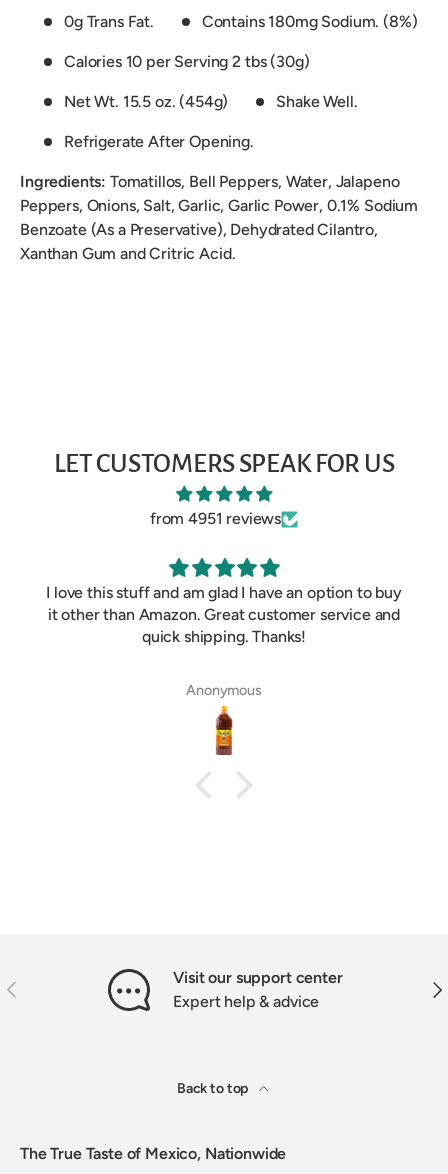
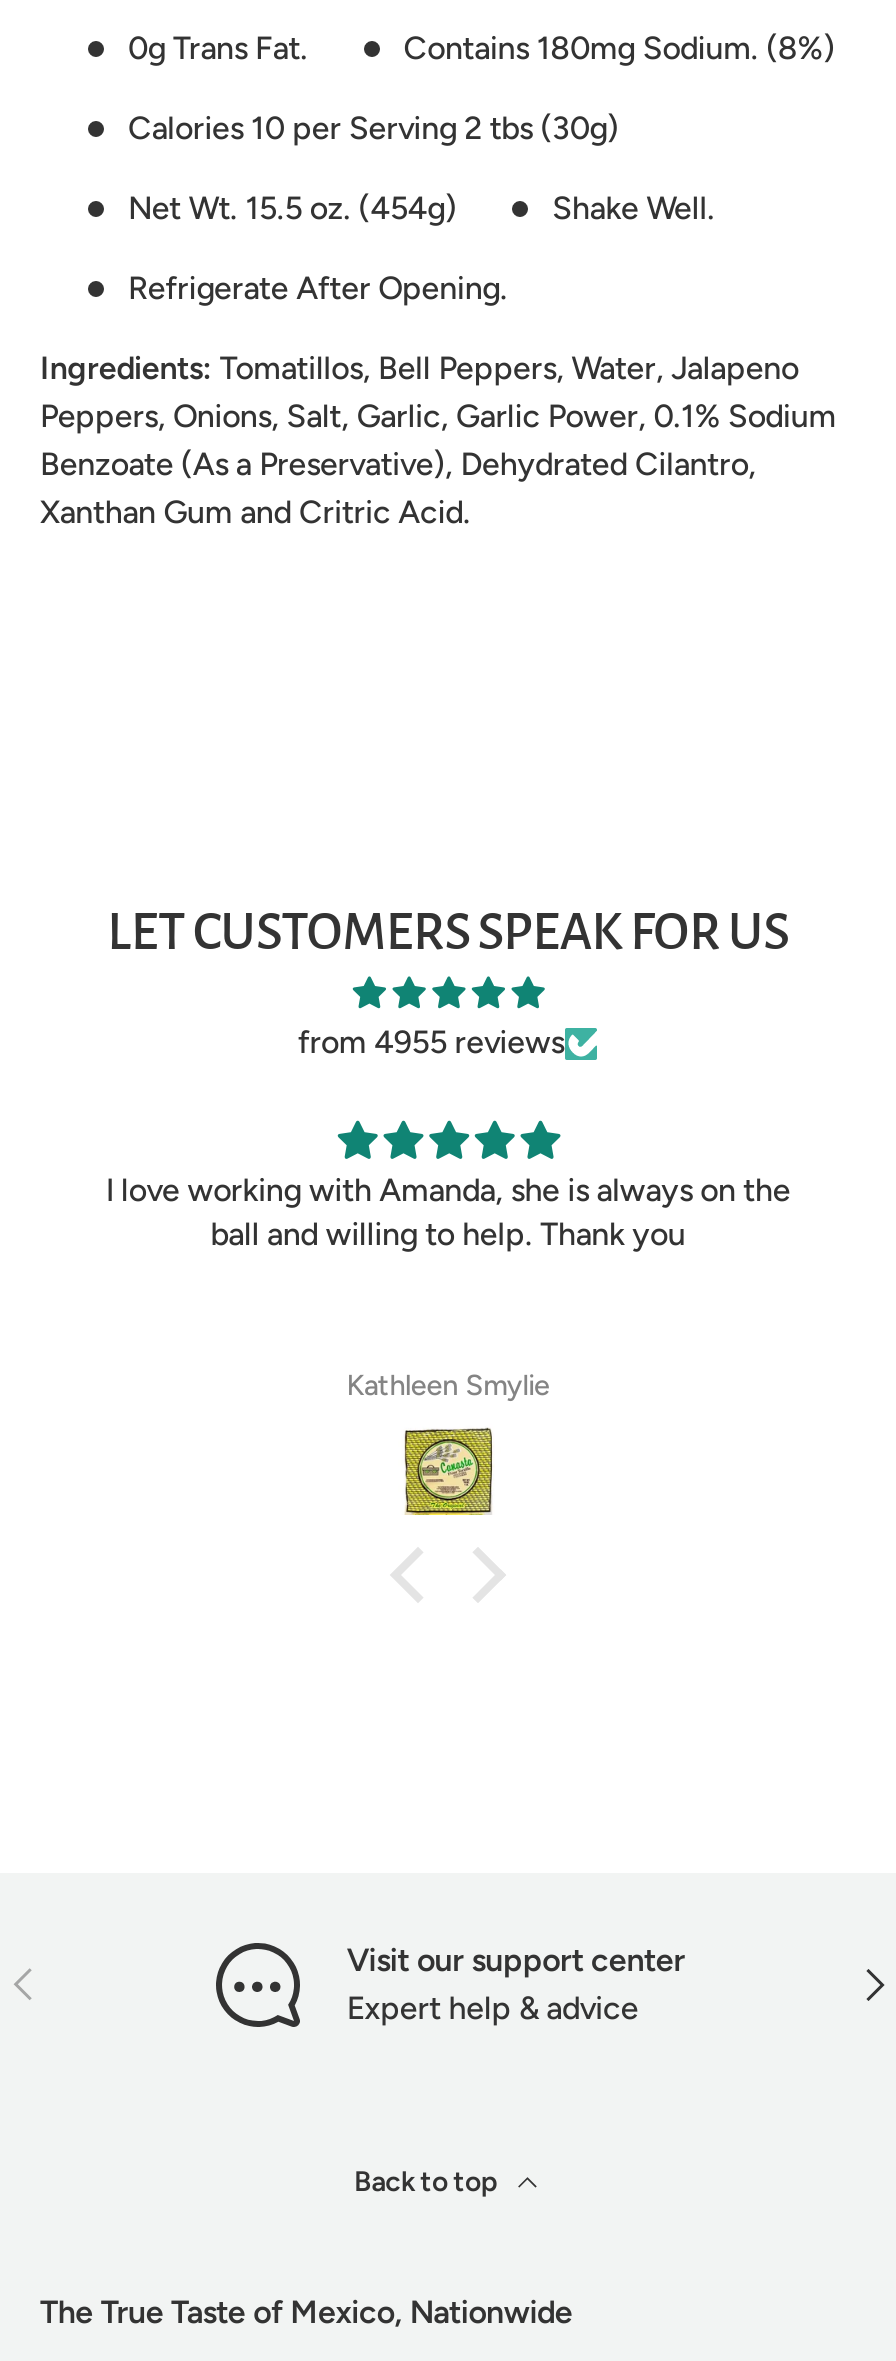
[150,509,281,528] from 4951 reviews -> [298,1023,564,1061] from 4955 reviews
[46,583,402,646] I love this stuff and am glad I have an option to buy | it other than Amazon. Great customer service and | quick shipping. Thanks! -> [106,1171,790,1253] I love working with Amanda, she is always on the | ball and willing to help. Thank you
[186,681,262,699] Anonymous -> [346,1366,550,1402] Kathleen Smylie
[202,706,246,756] [image] -> [402,1417,494,1517] [image]

